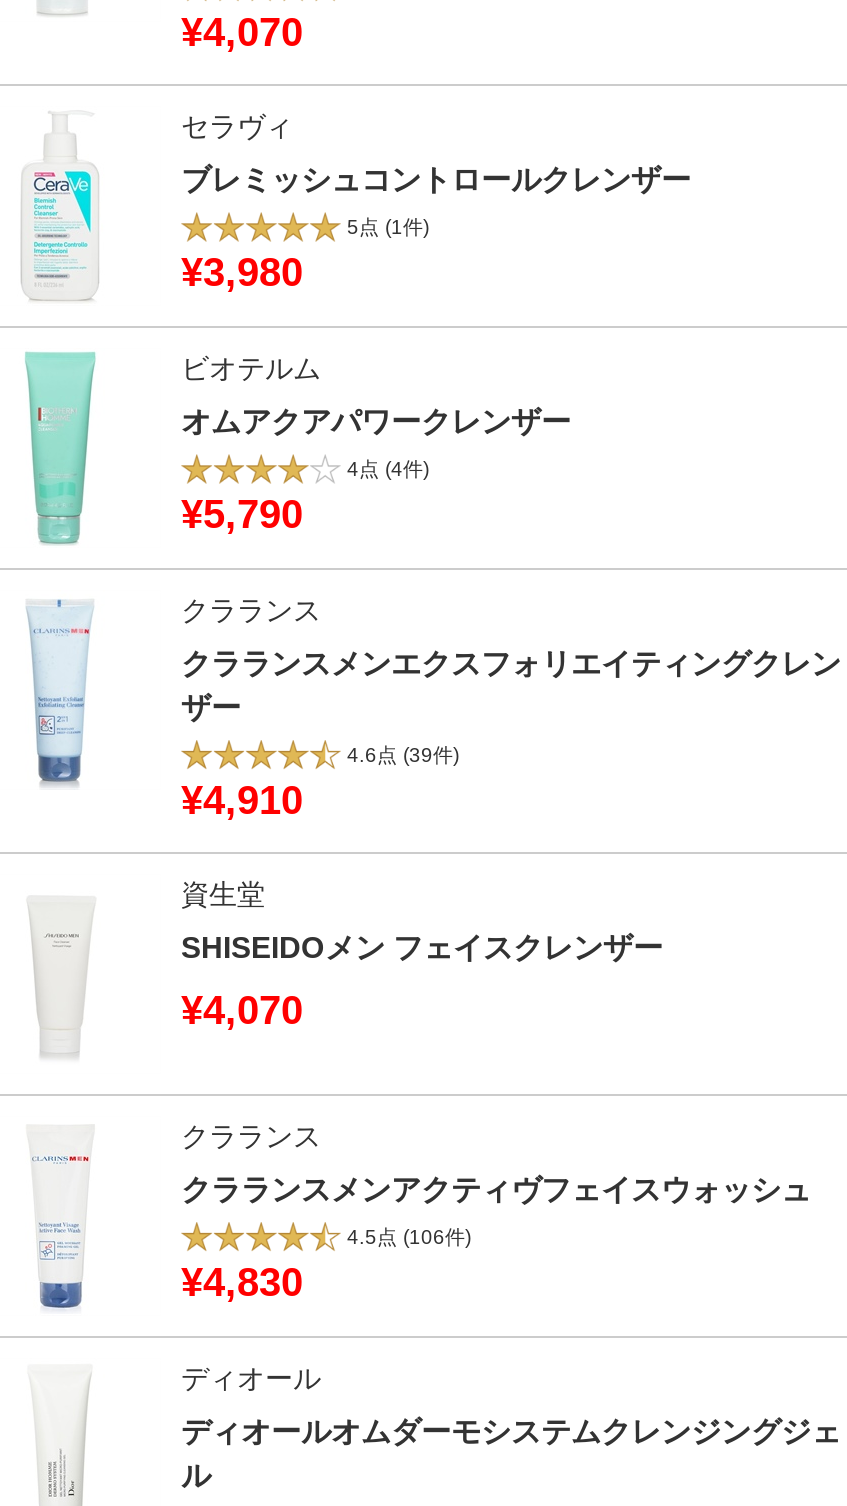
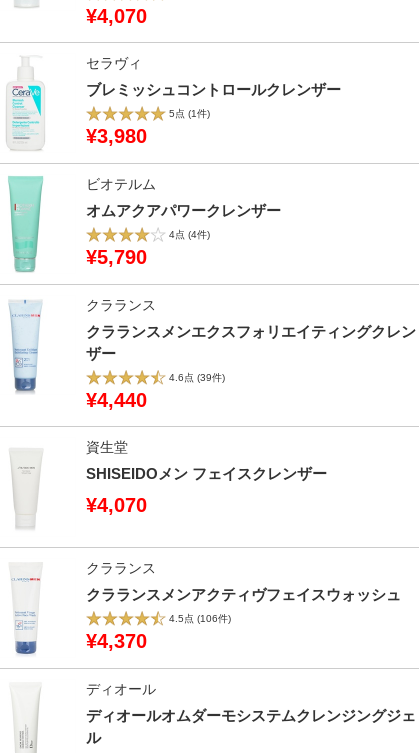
[181,779,303,823] ¥4,910 -> [86,389,147,411] ¥4,440
[181,1261,303,1305] ¥4,830 -> [86,630,147,652] ¥4,370

